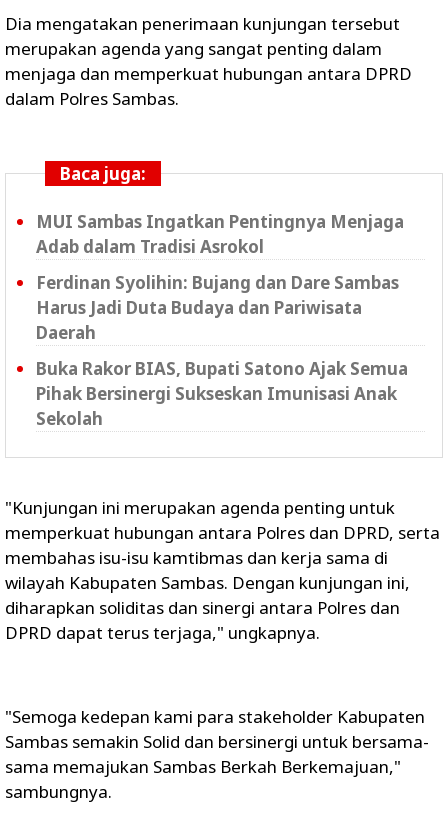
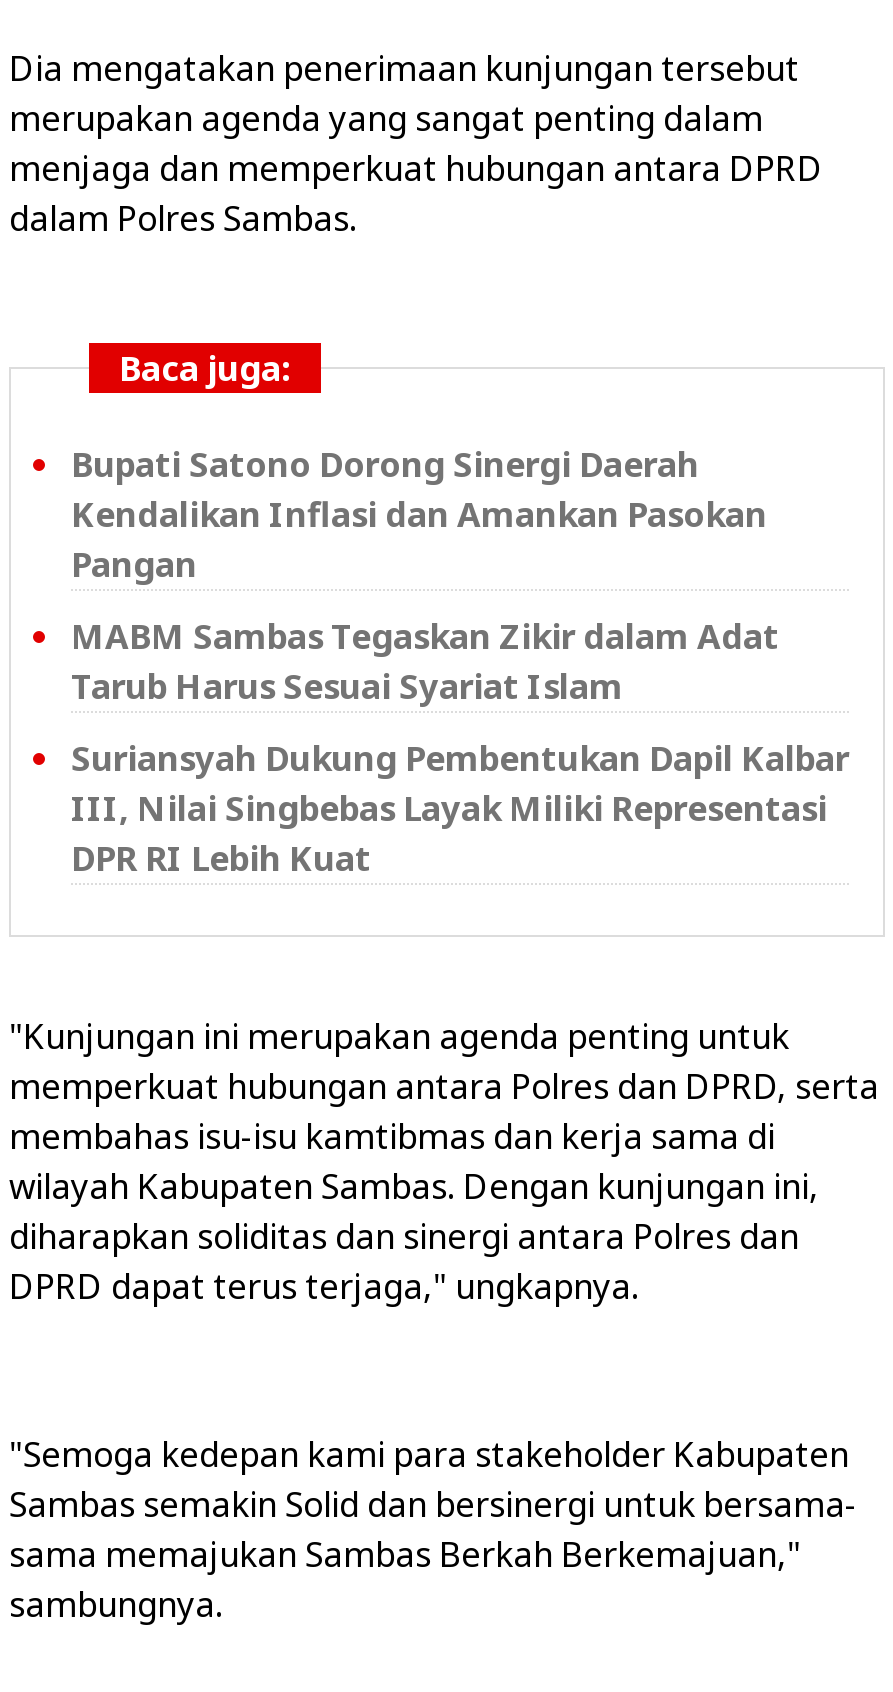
[36,210,404,258] MUI Sambas Ingatkan Pentingnya Menjaga | Adab dalam Tradisi Asrokol -> [71,441,767,587] Bupati Satono Dorong Sinergi Daerah | Kendalikan Inflasi dan Amankan Pasokan | Pangan
[36,271,399,344] Ferdinan Syolihin: Bujang dan Dare Sambas | Harus Jadi Duta Budaya dan Pariwisata | Daerah -> [71,613,779,709] MABM Sambas Tegaskan Zikir dalam Adat | Tarub Harus Sesuai Syariat Islam
[36,357,408,430] Buka Rakor BIAS, Bupati Satono Ajak Semua | Pihak Bersinergi Sukseskan Imunisasi Anak | Sekolah -> [71,735,849,881] Suriansyah Dukung Pembentukan Dapil Kalbar | III, Nilai Singbebas Layak Miliki Representasi | DPR RI Lebih Kuat

